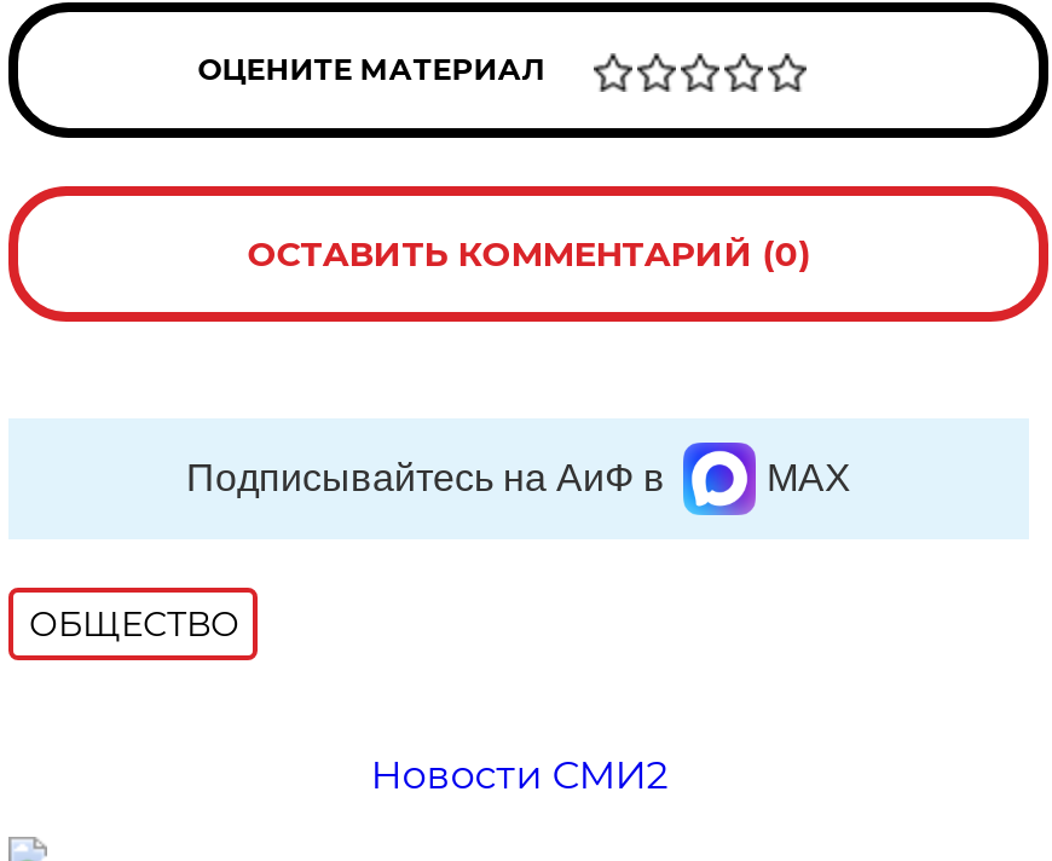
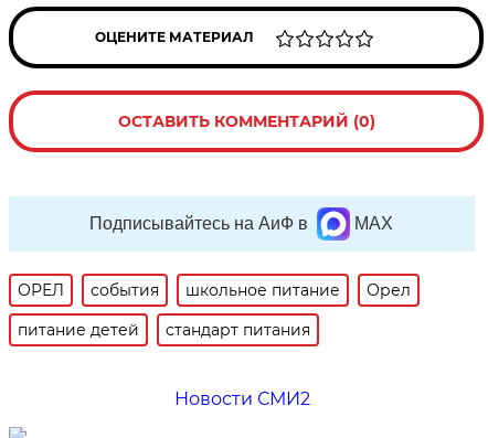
[29,602,239,646] ОБЩЕСТВО -> [18,280,411,340] ОРЕЛ | события | школьное питание | Орел | питание детей | стандарт питания

